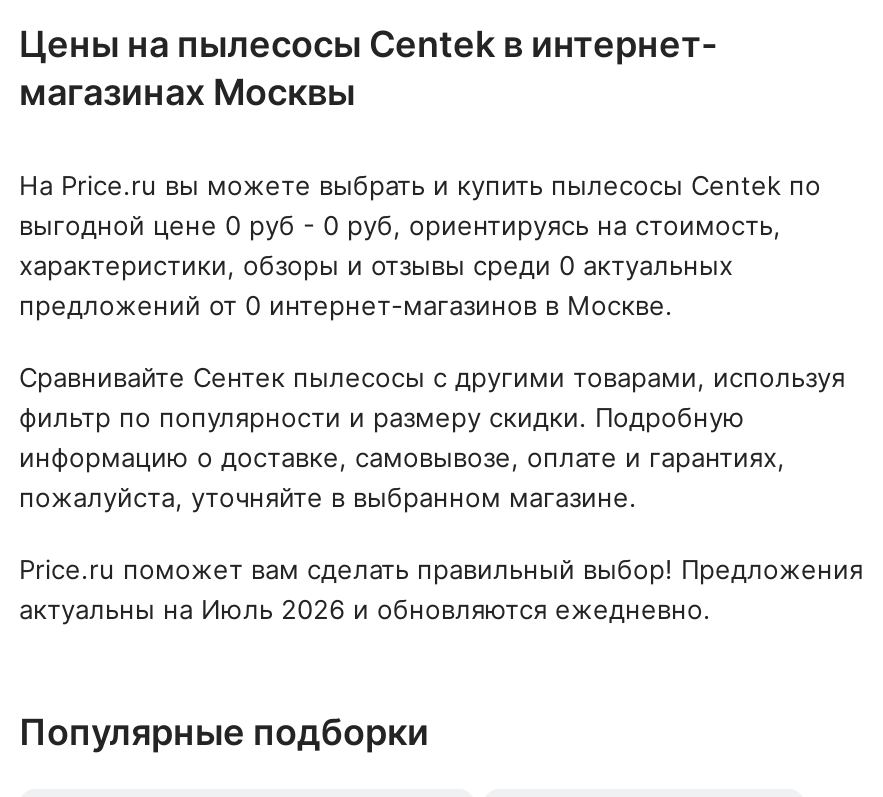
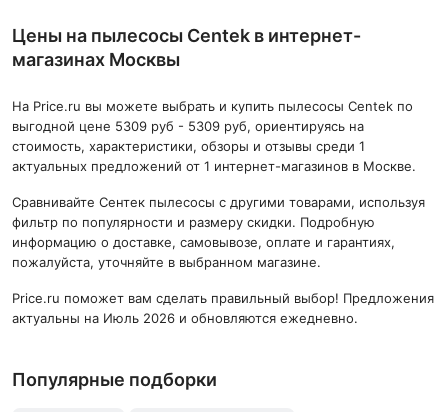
[19,209,781,321] выгодной цене 0 руб - 0 руб, ориентируясь на стоимость, | характеристики, обзоры и отзывы среди 0 актуальных | предложений от 0 интернет-магазинов в Москве. -> [12,118,416,174] выгодной цене 5309 руб - 5309 руб, ориентируясь на | стоимость, характеристики, обзоры и отзывы среди 1 | актуальных предложений от 1 интернет-магазинов в Москве.

